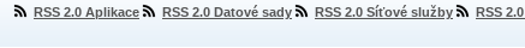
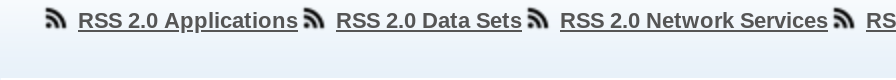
[34,5,453,19] RSS 2.0 Aplikace | RSS 2.0 Datové sady | RSS 2.0 Síťové služby -> [78,8,828,32] RSS 2.0 Applications | RSS 2.0 Data Sets | RSS 2.0 Network Services

